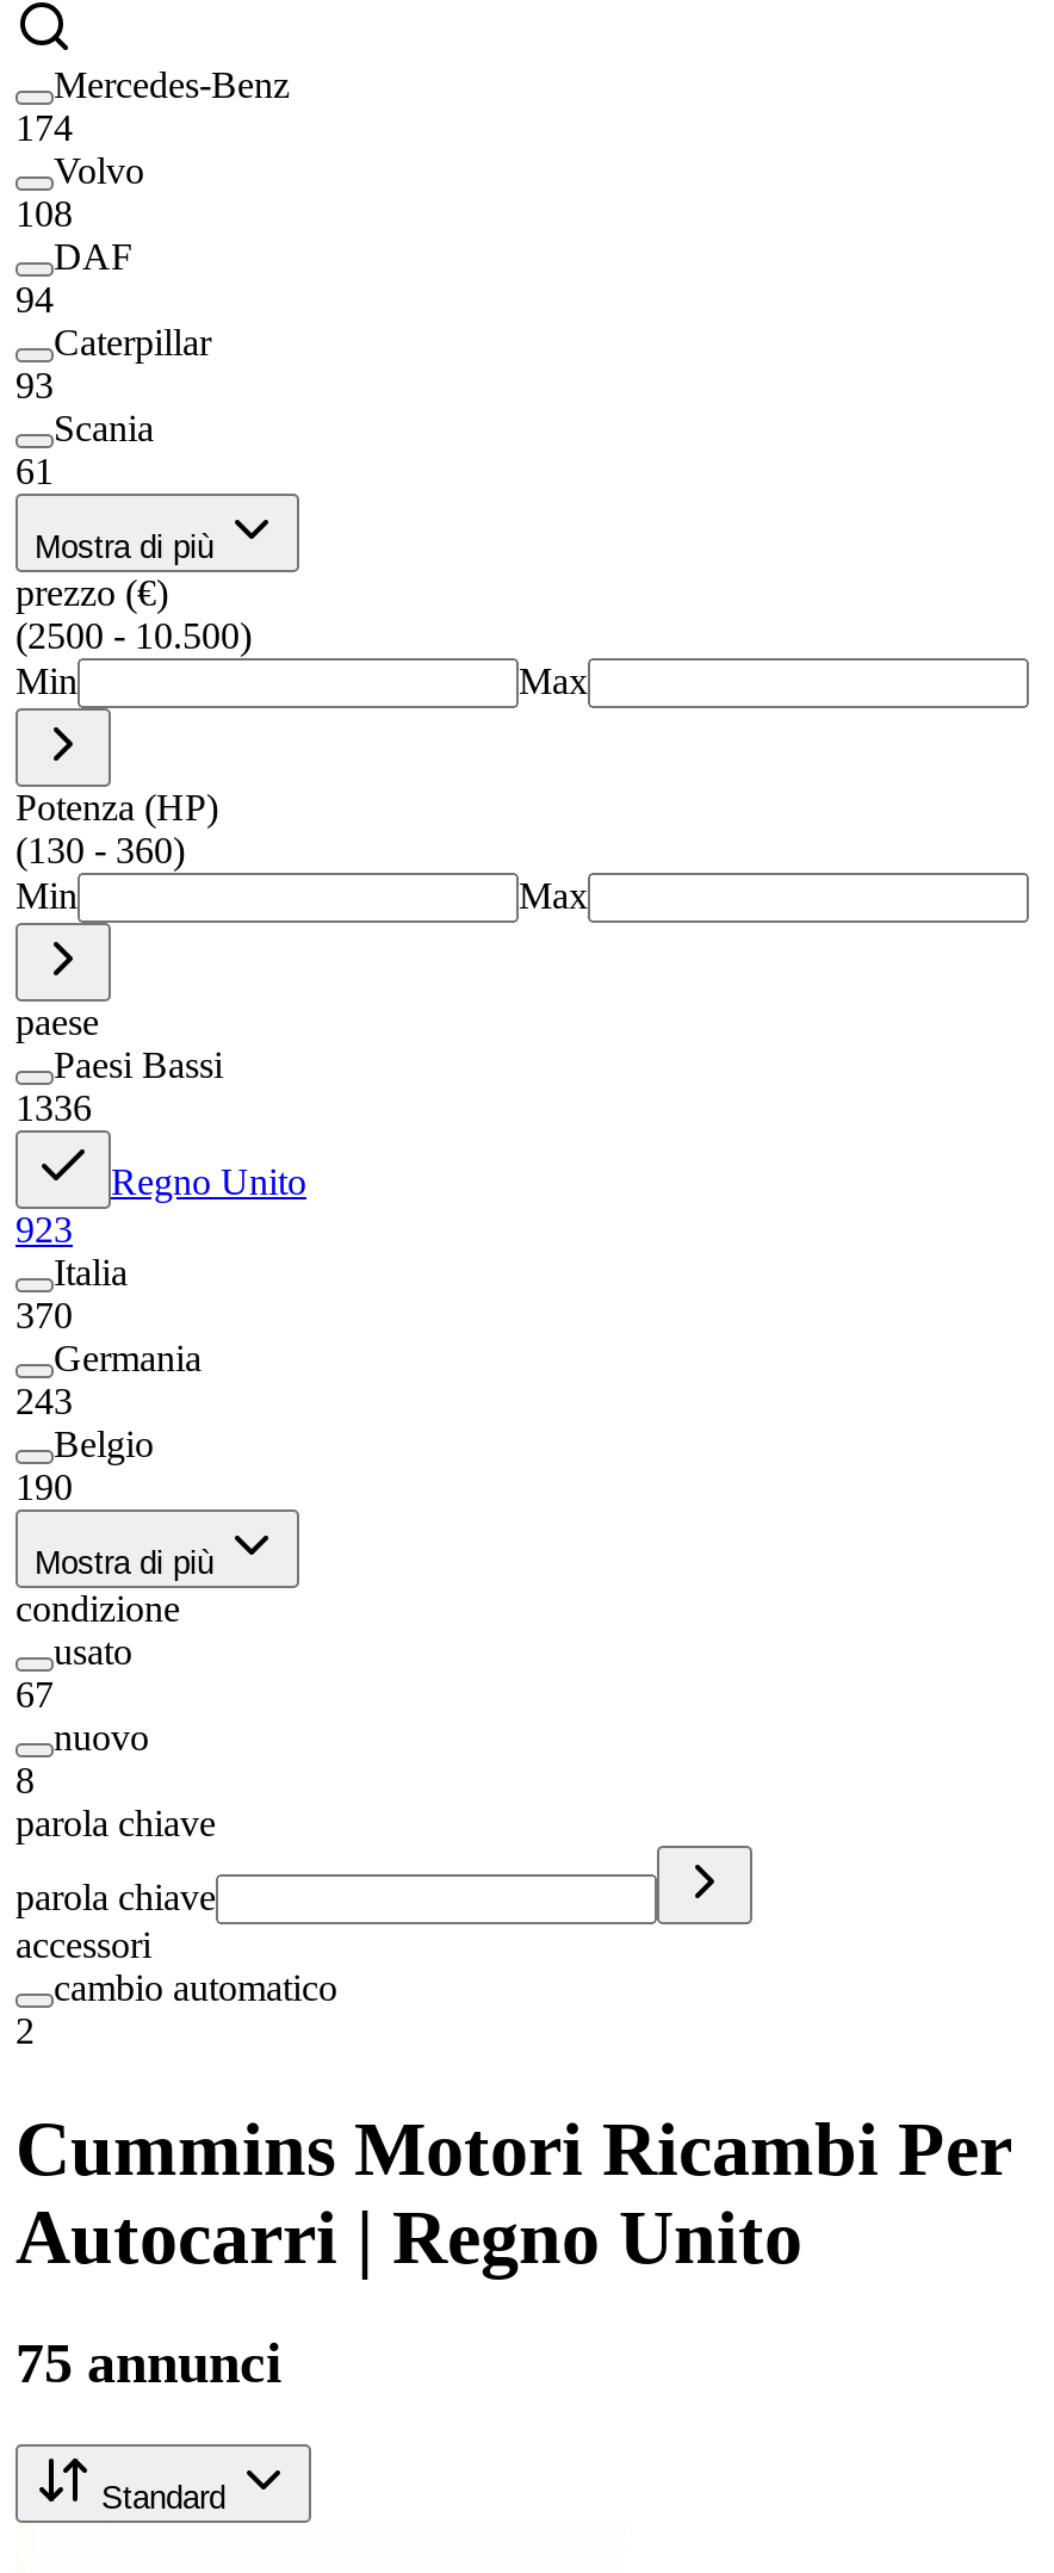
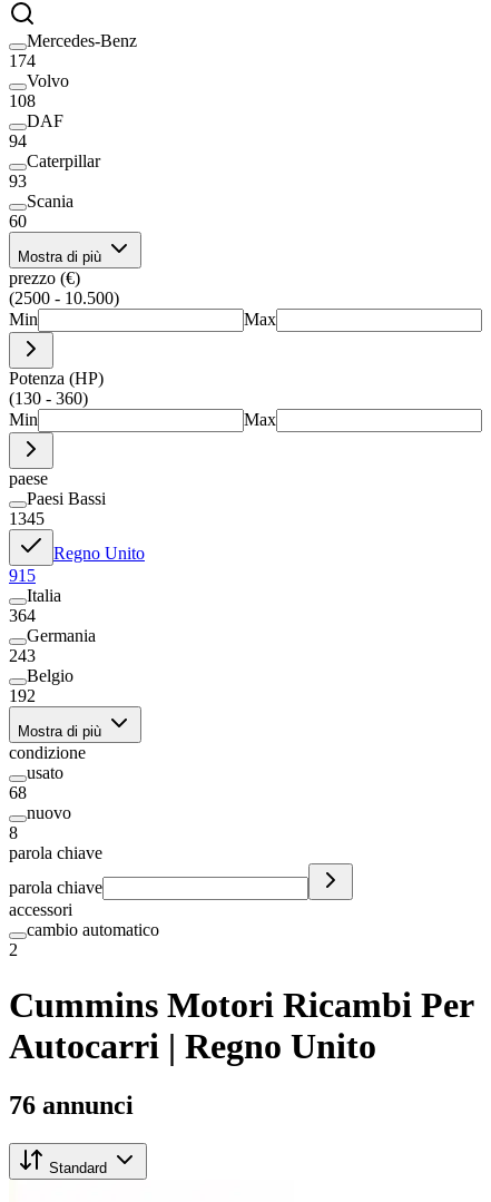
[15,451,54,492] 61 -> [9,212,27,231] 60
[15,1088,92,1129] 1336 -> [9,509,45,528] 1345
[15,1210,73,1250] 923 -> [9,566,36,585] 915
[15,1296,73,1336] 370 -> [9,606,36,625] 364
[15,1467,73,1508] 190 -> [9,687,36,705] 192
[15,1675,54,1715] 67 -> [9,783,27,802] 68
[15,2333,283,2395] 75 annunci -> [9,1091,134,1120] 76 annunci

